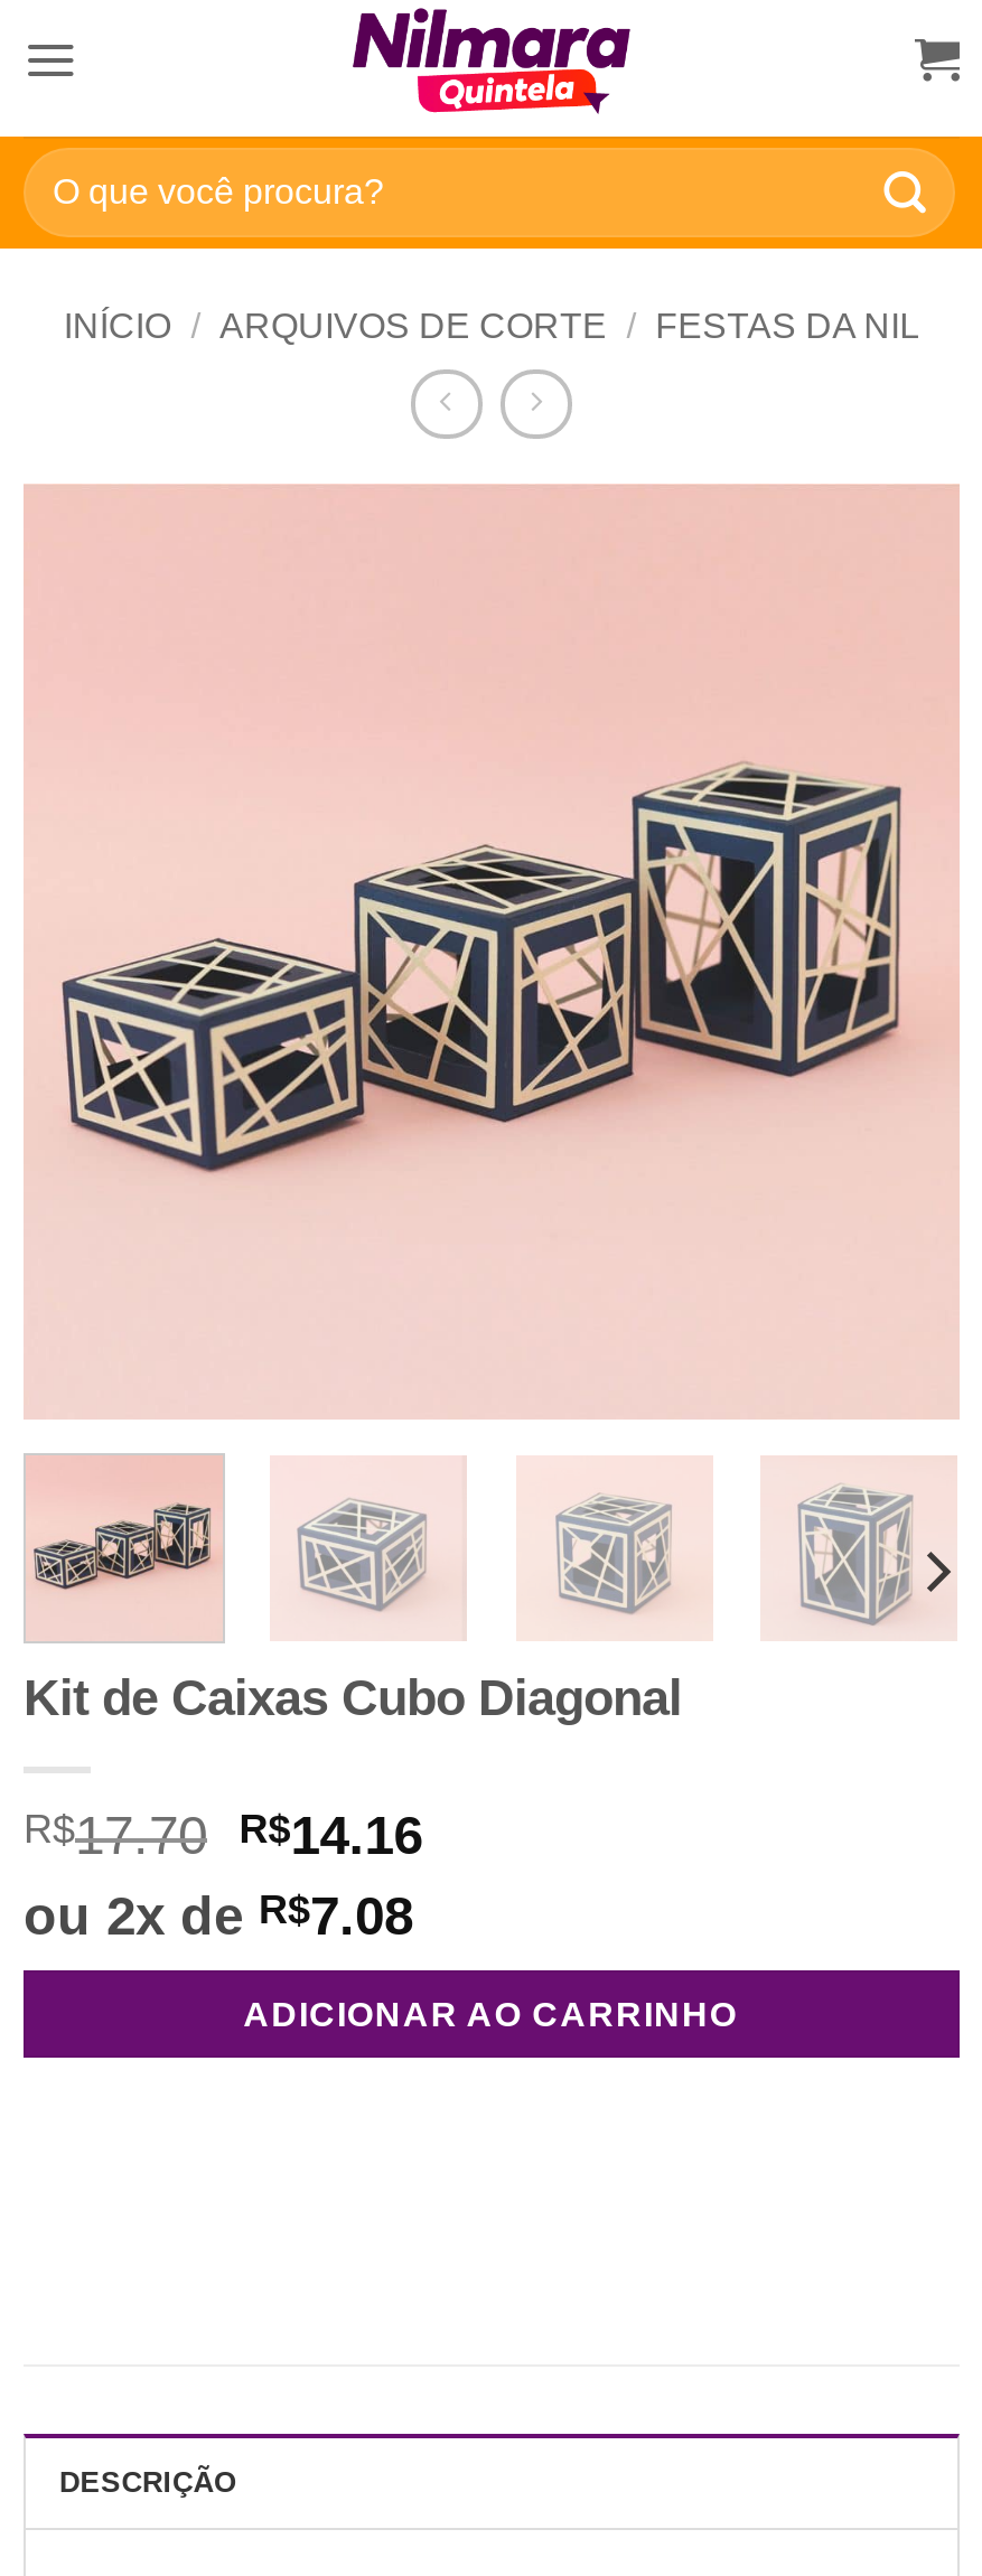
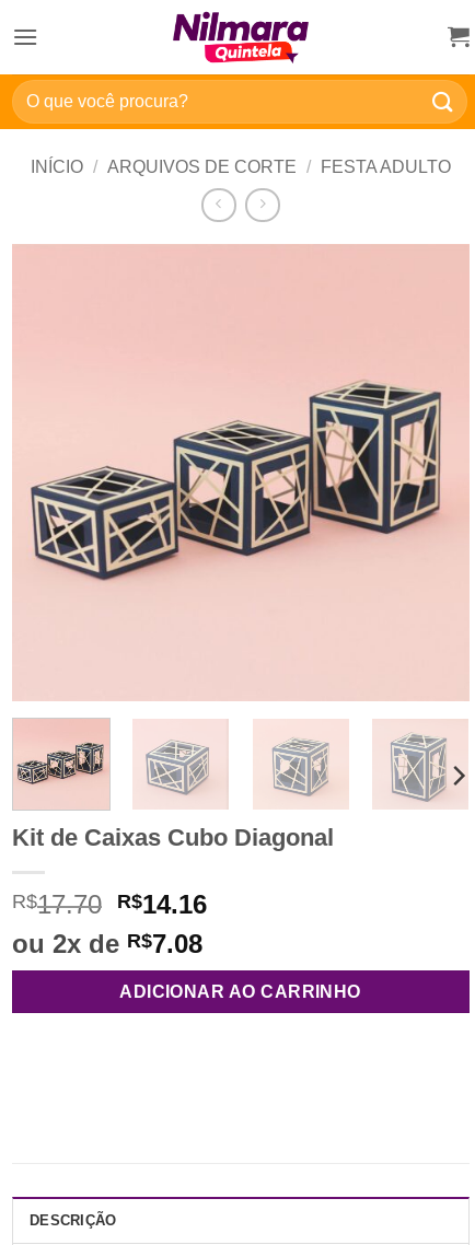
[64,307,920,345] INÍCIO / ARQUIVOS DE CORTE / FESTAS DA NIL -> [31,158,450,176] INÍCIO / ARQUIVOS DE CORTE / FESTA ADULTO

